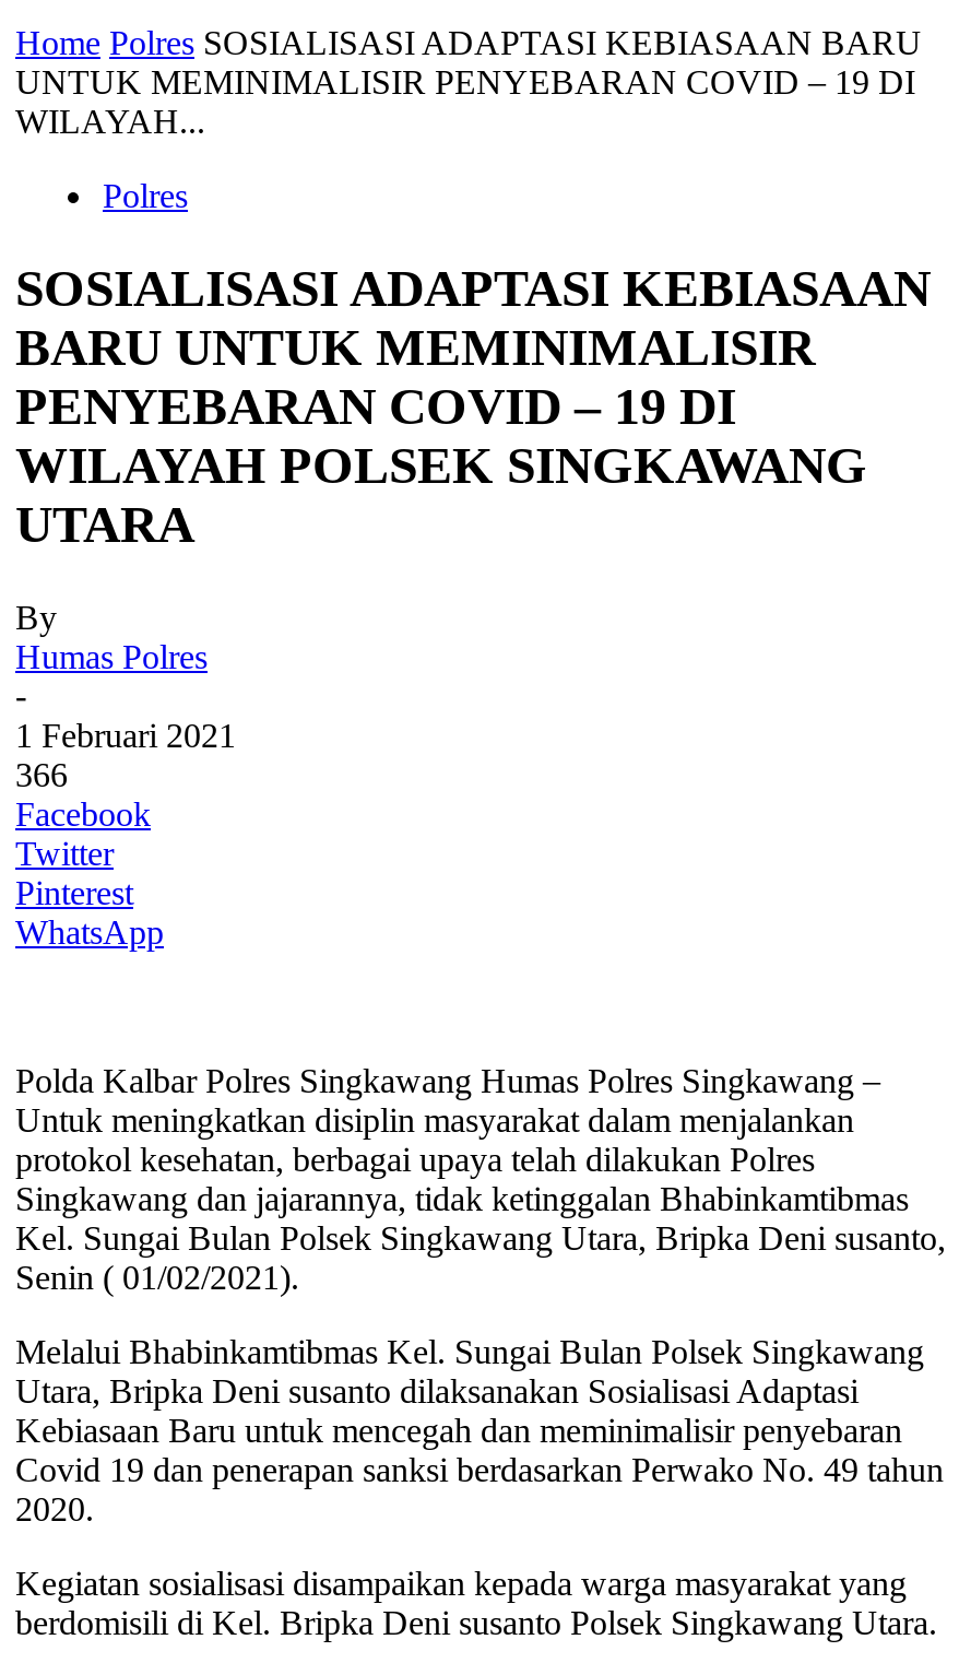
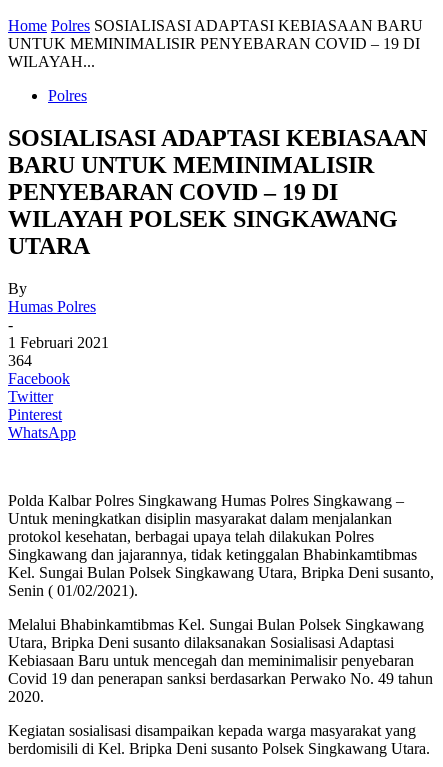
[15,756,68,793] 366 -> [8,352,32,369] 364

